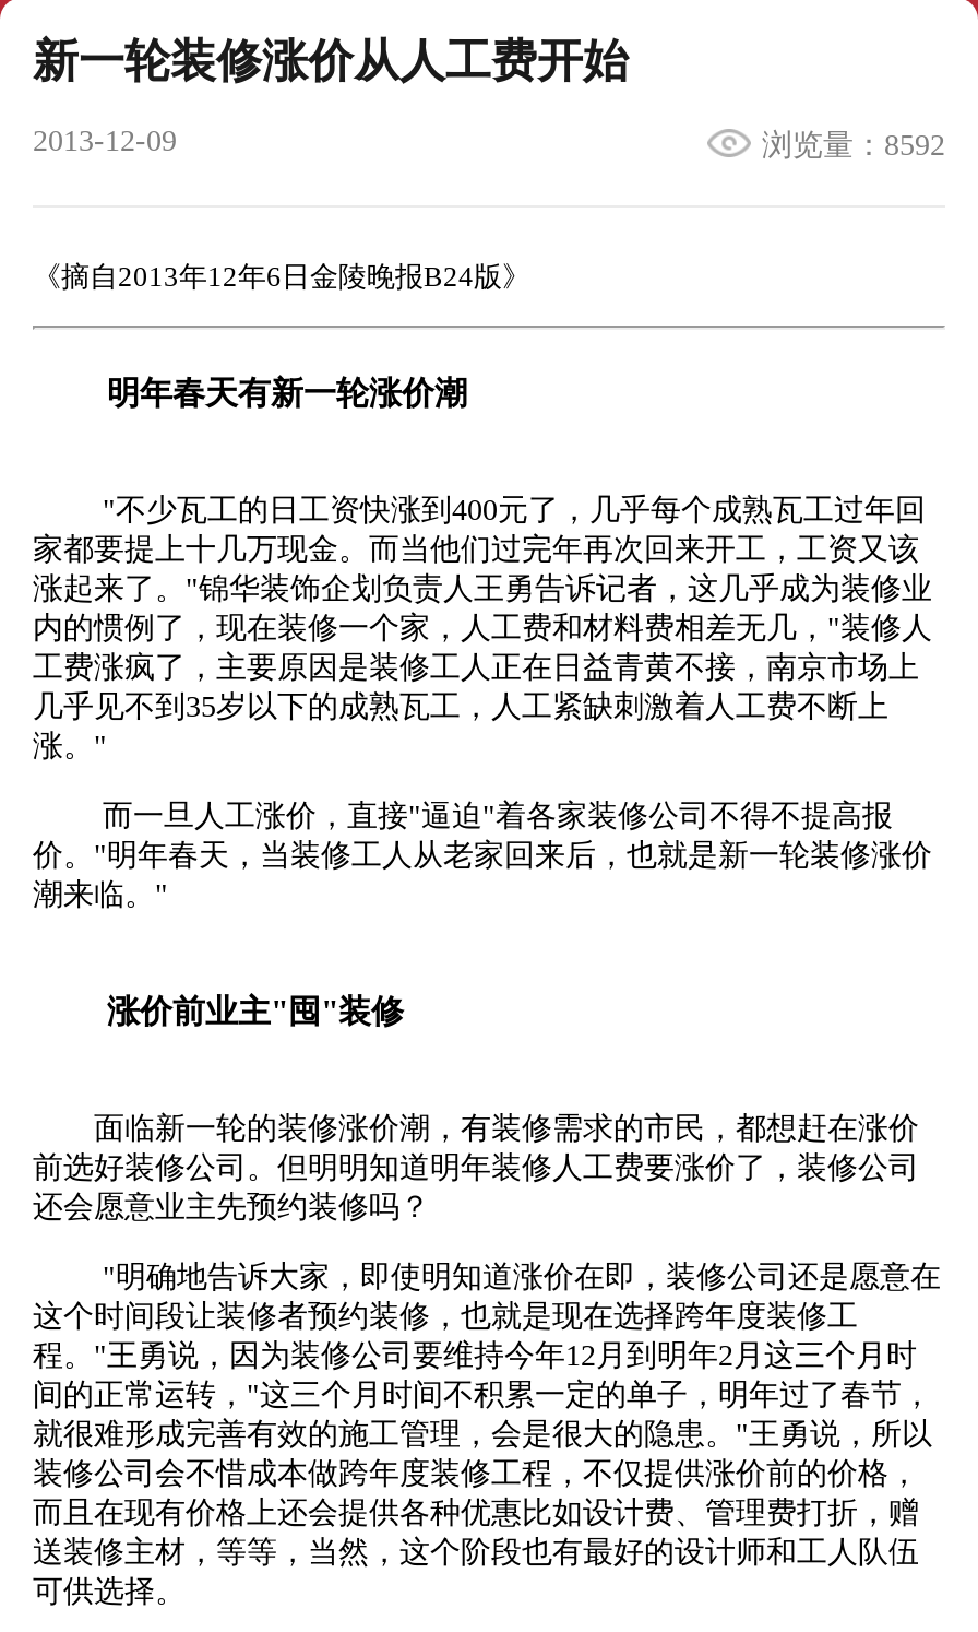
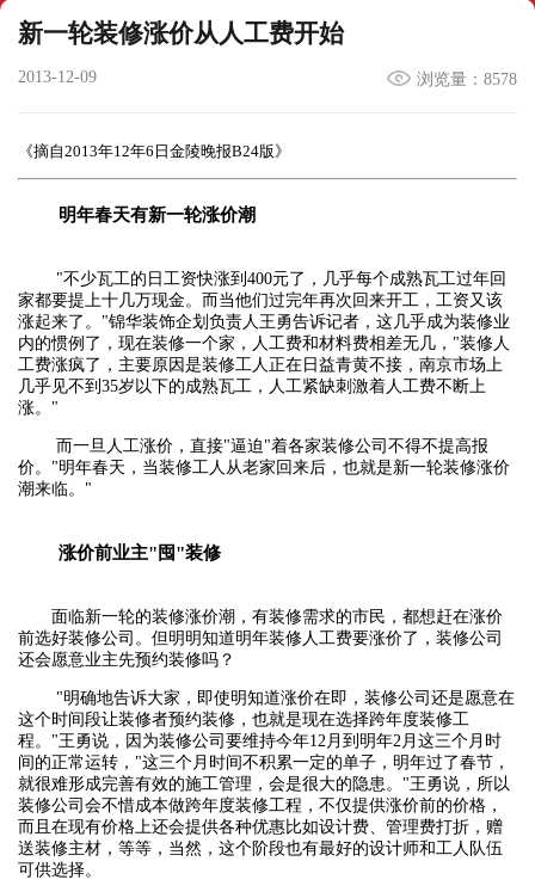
[762,129,945,162] 浏览量：8592 -> [417,71,517,89] 浏览量：8578

